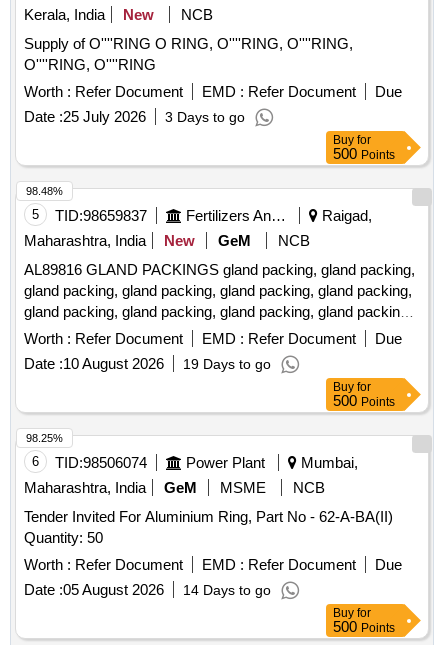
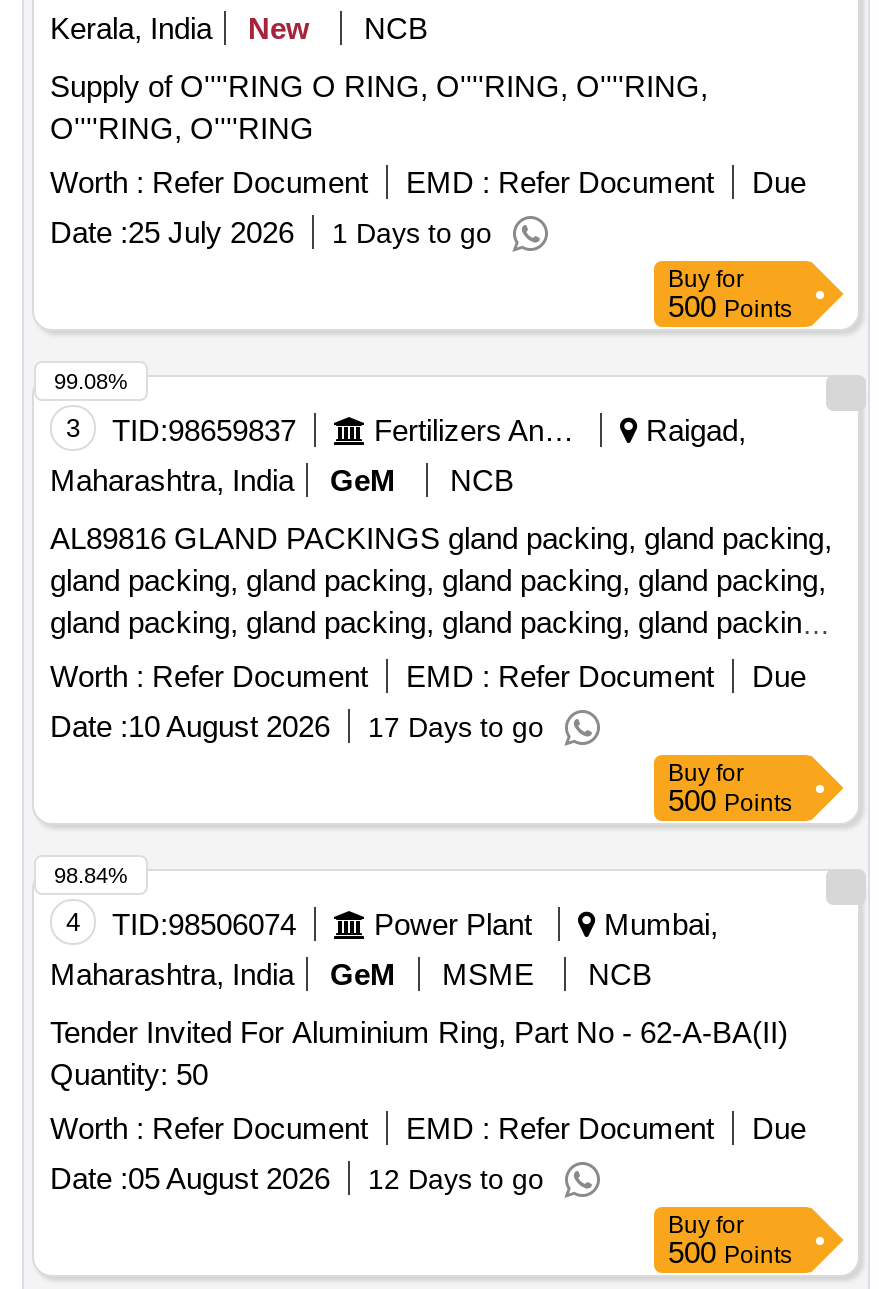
[24,108,245,125] Date : 25 July 2026 3 Days to go -> [50,215,492,249] Date : 25 July 2026 1 Days to go
[26,185,63,197] 98.48% -> [54,369,128,393] 99.08%
[32,207,147,224] 5 TID:98659837 -> [66,413,296,447] 3 TID:98659837
[164,232,195,249] New -> none
[24,355,271,372] Date : 10 August 2026 19 Days to go -> [50,709,544,743] Date : 10 August 2026 17 Days to go
[26,432,63,444] 98.25% -> [54,863,128,887] 98.84%
[32,454,147,471] 6 TID:98506074 -> [66,907,296,941] 4 TID:98506074
[24,581,271,598] Date : 05 August 2026 14 Days to go -> [50,1161,544,1195] Date : 05 August 2026 12 Days to go

